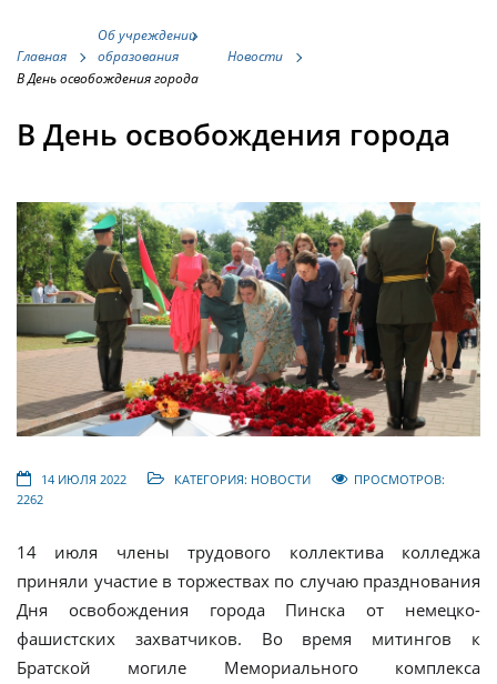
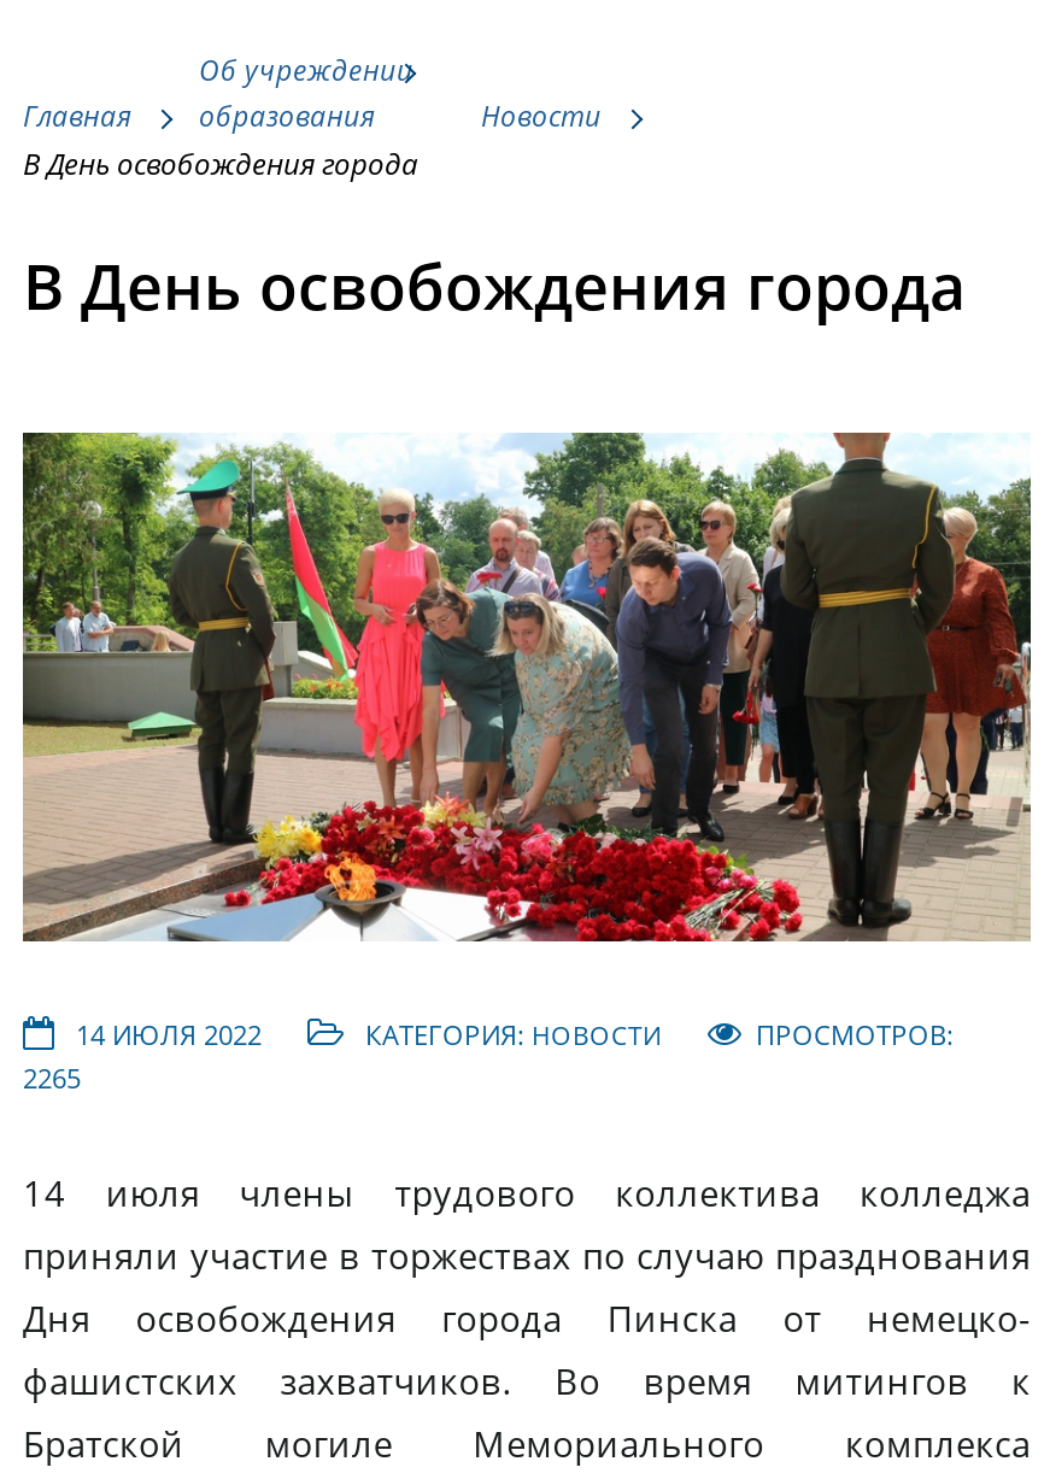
[17,491,43,508] 2262 -> [23,1060,81,1097] 2265

